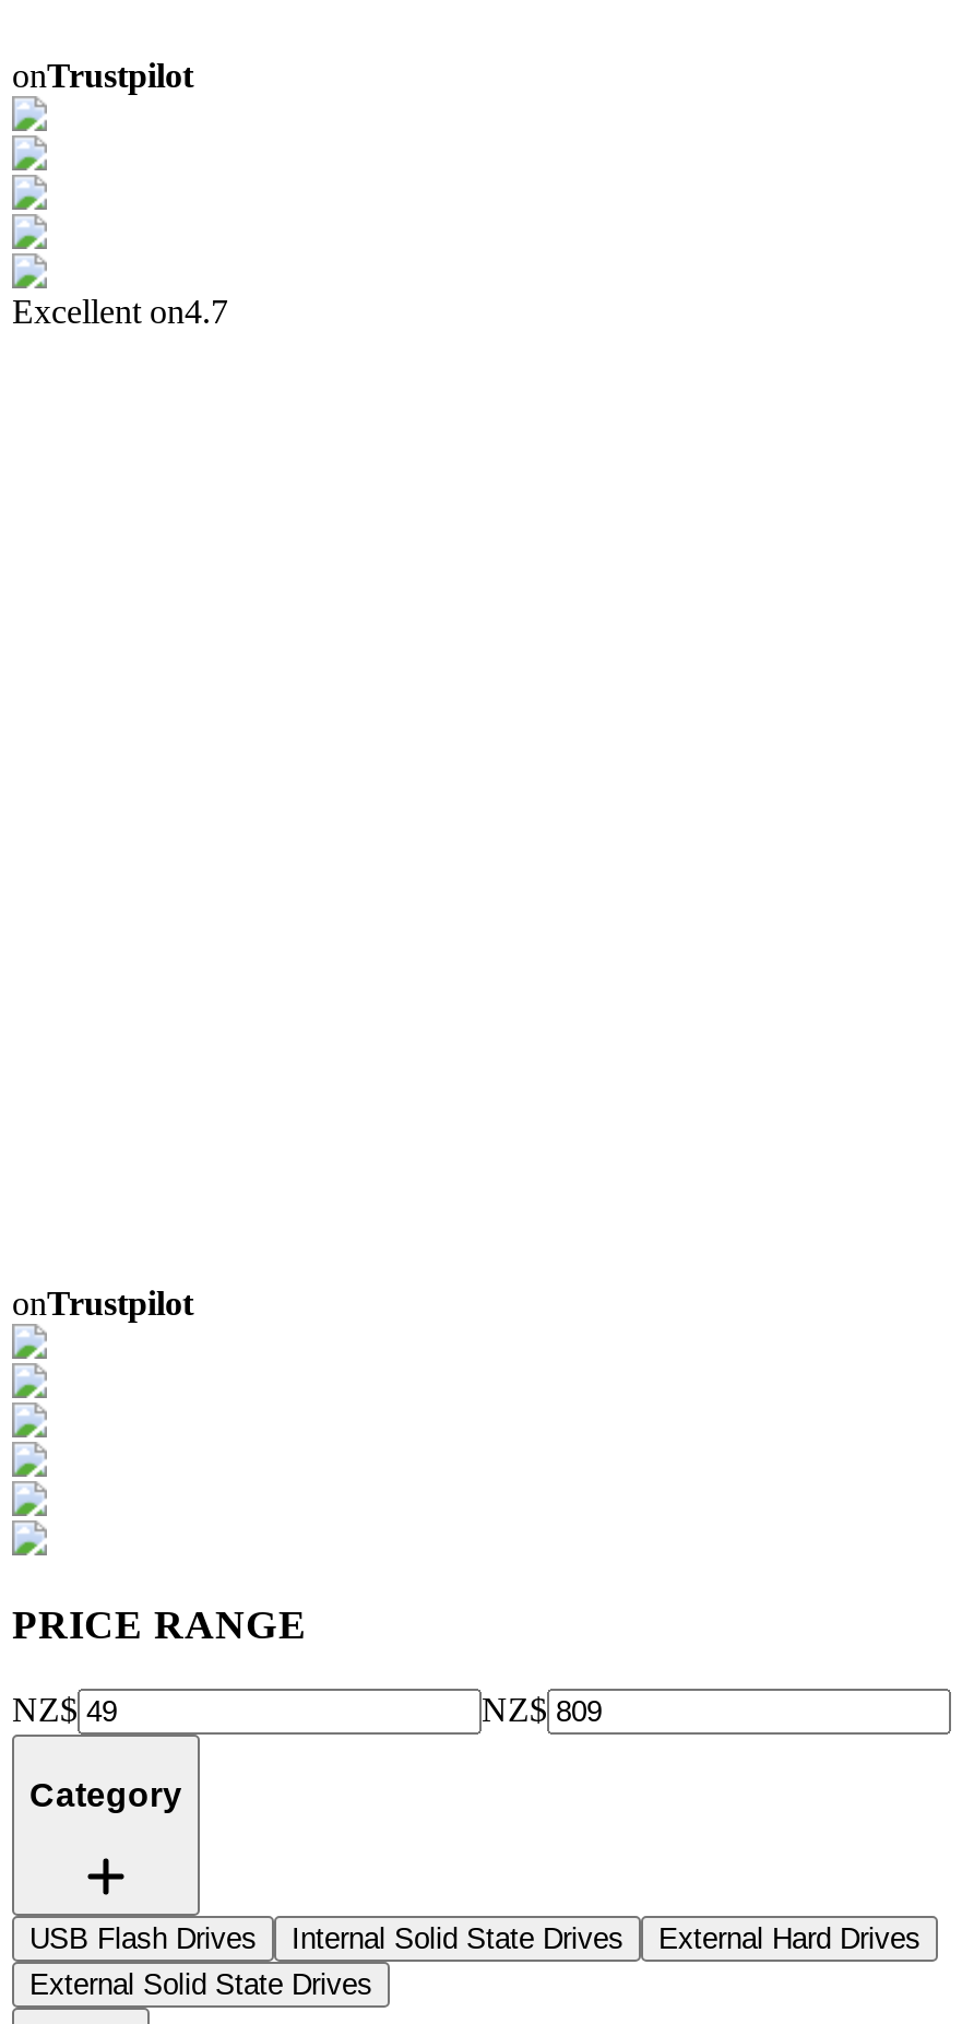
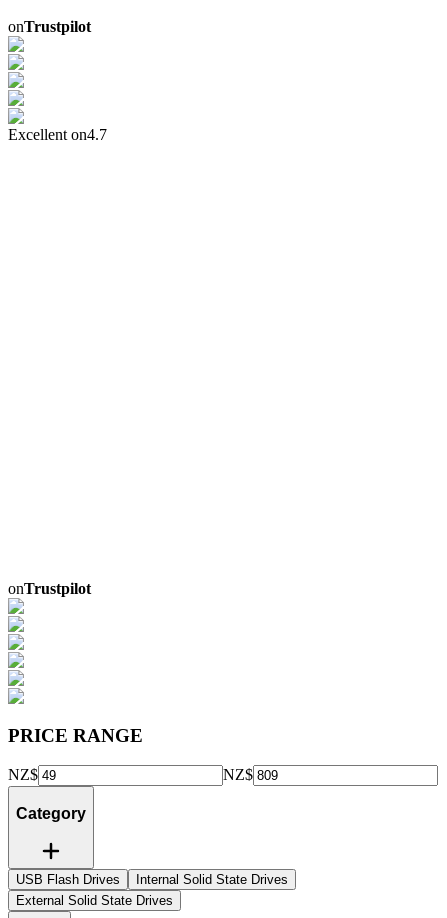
[658,1921,921,1954] External Hard Drives -> none

